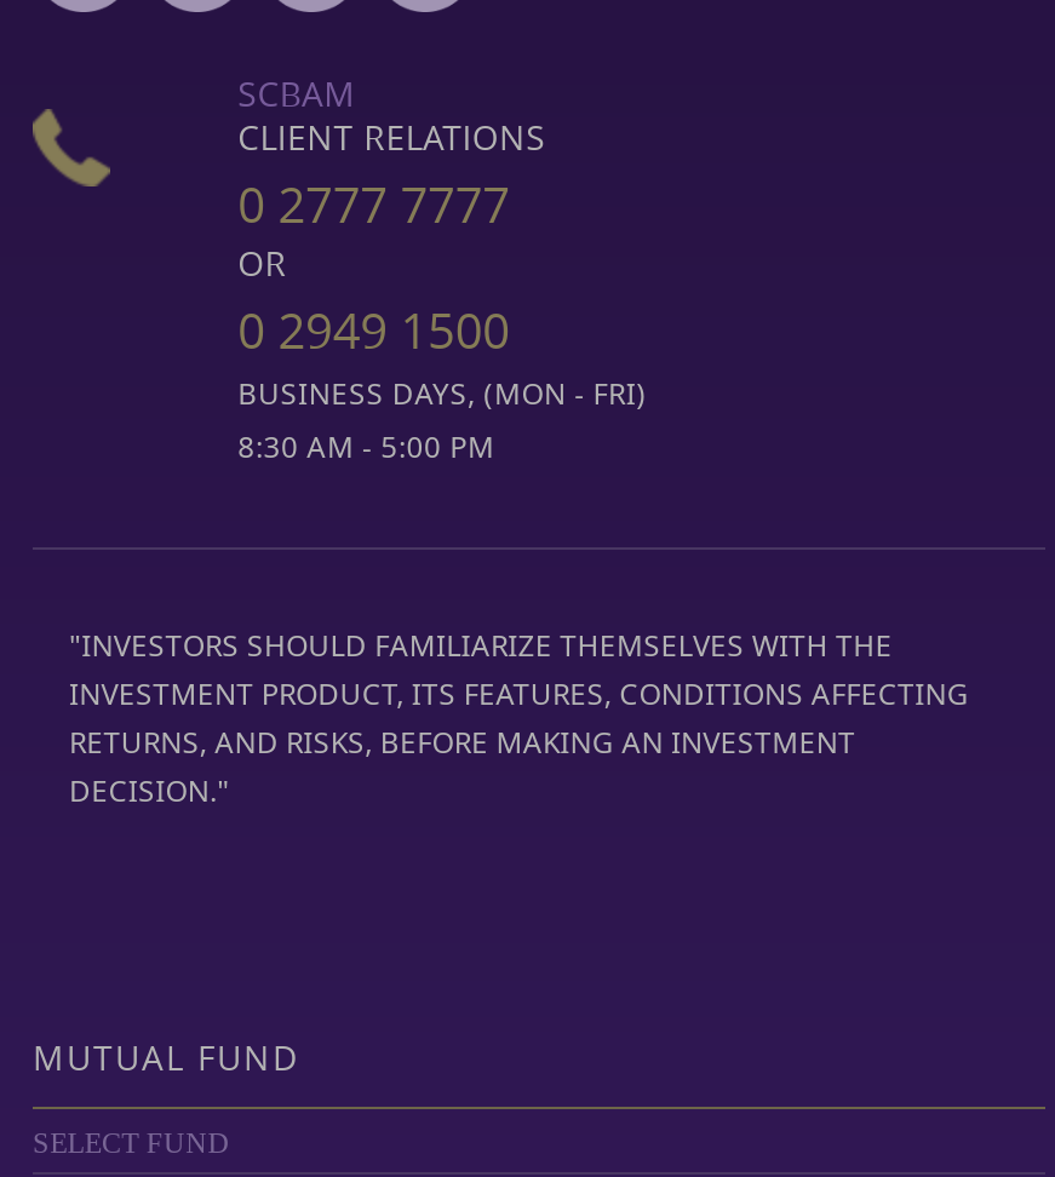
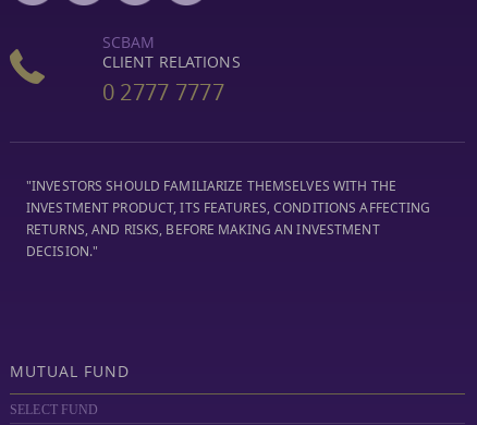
[238,239,647,466] OR | 0 2949 1500 | BUSINESS DAYS, (MON - FRI) | 8:30 AM - 5:00 PM -> none

